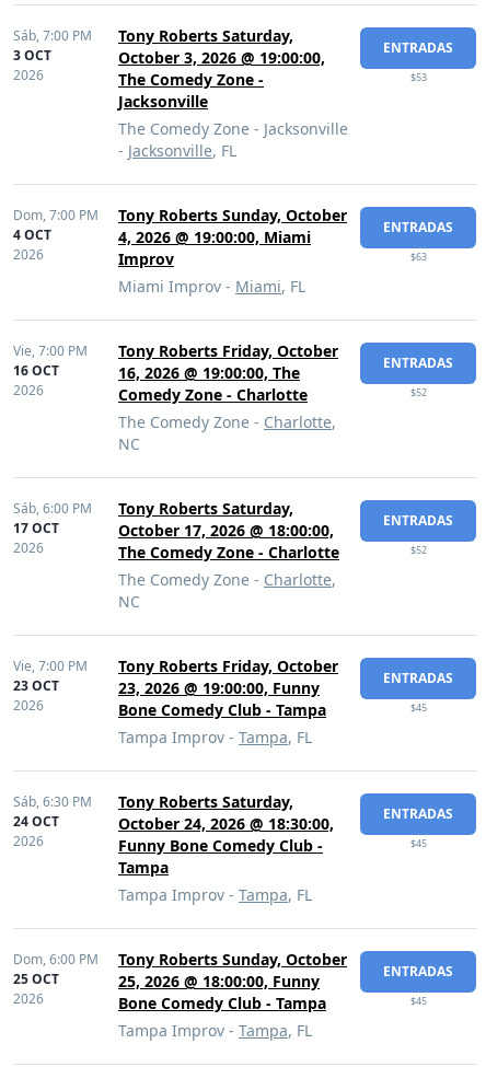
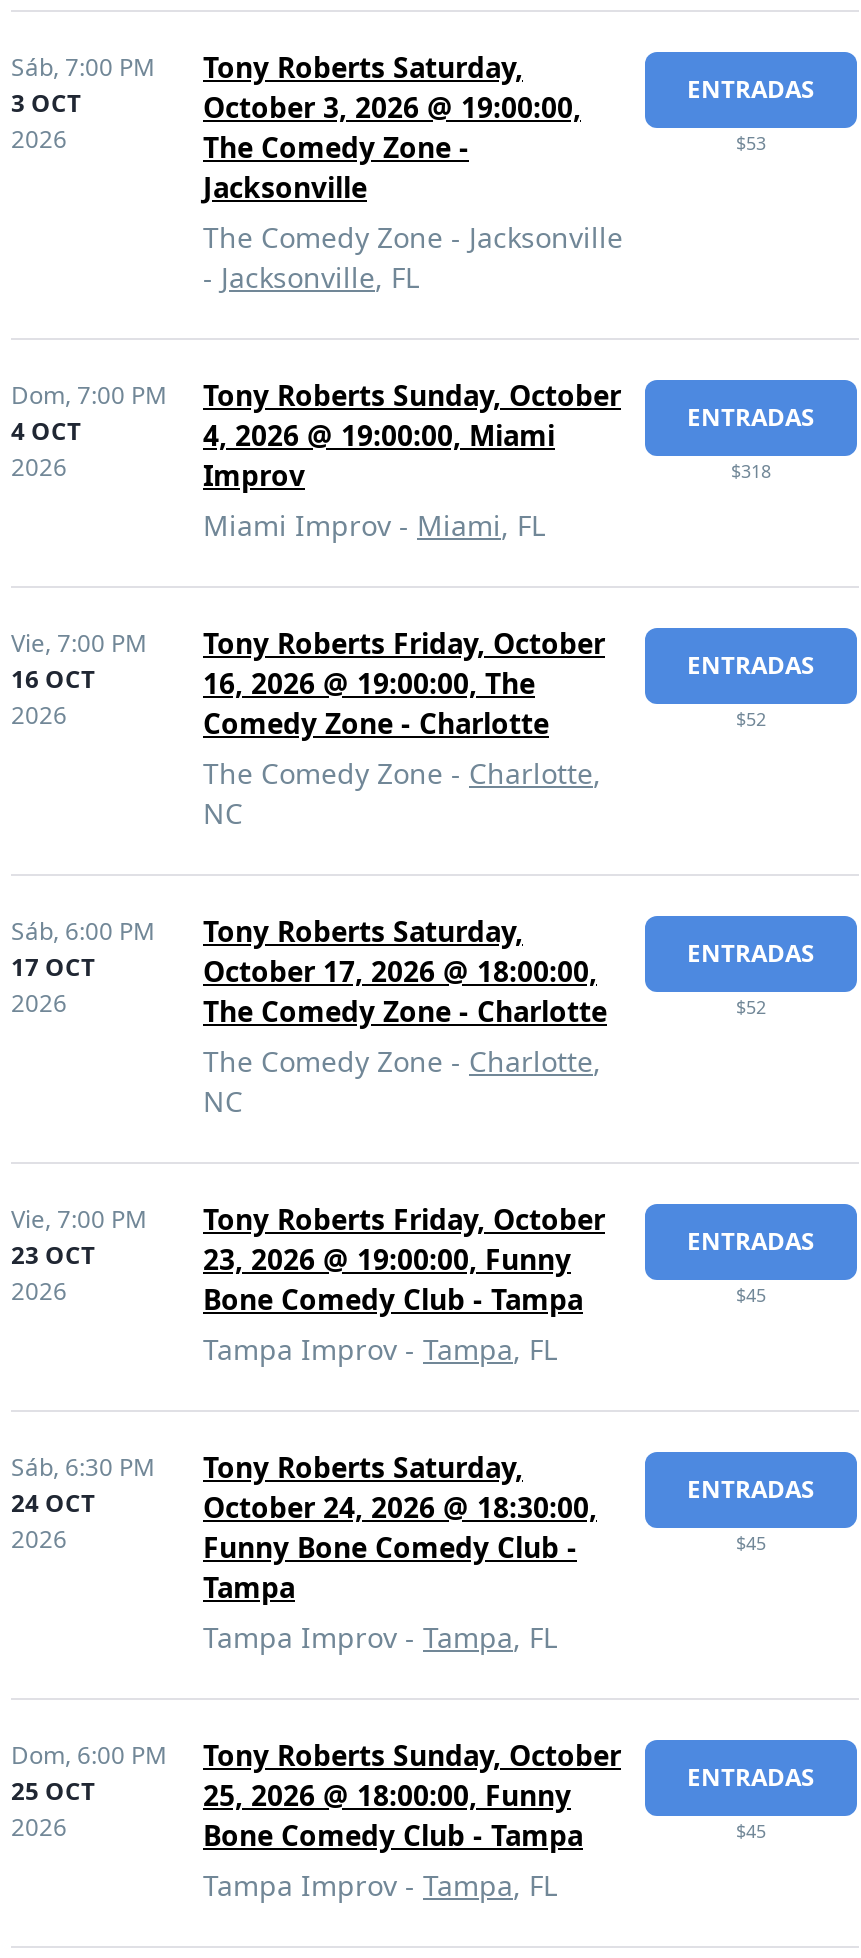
[410,250,426,264] $63 -> [731,458,771,484] $318

